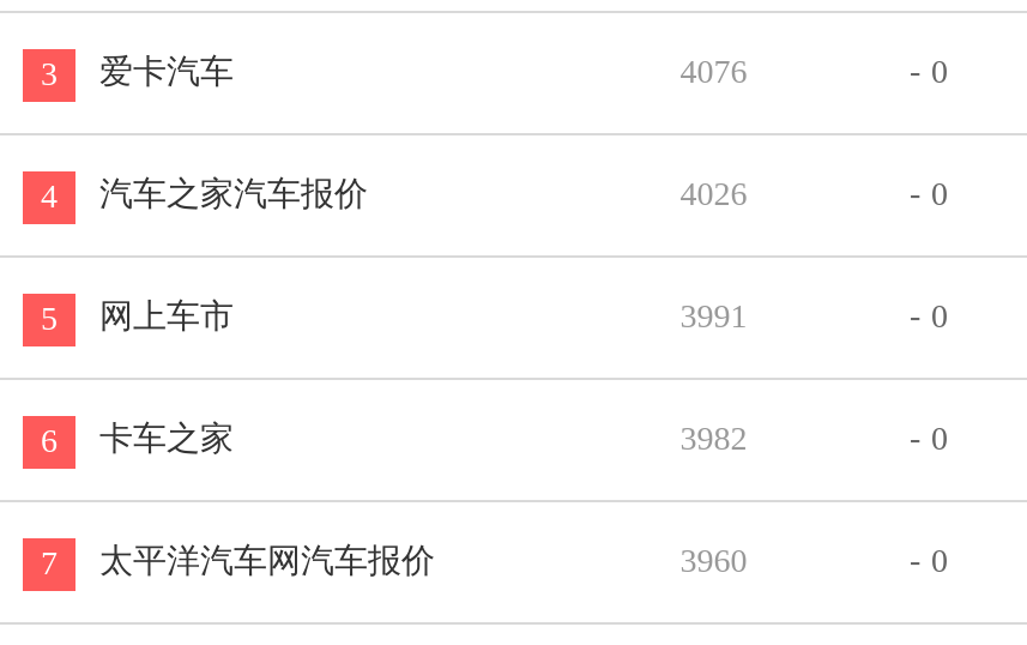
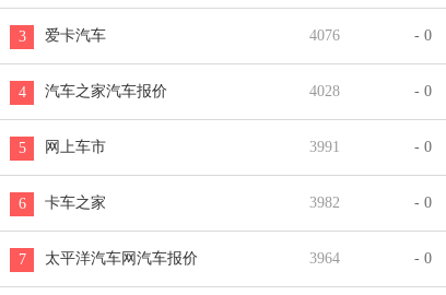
[680,176,747,212] 4026 -> [310,83,340,99] 4028
[680,543,747,579] 3960 -> [310,250,340,266] 3964

